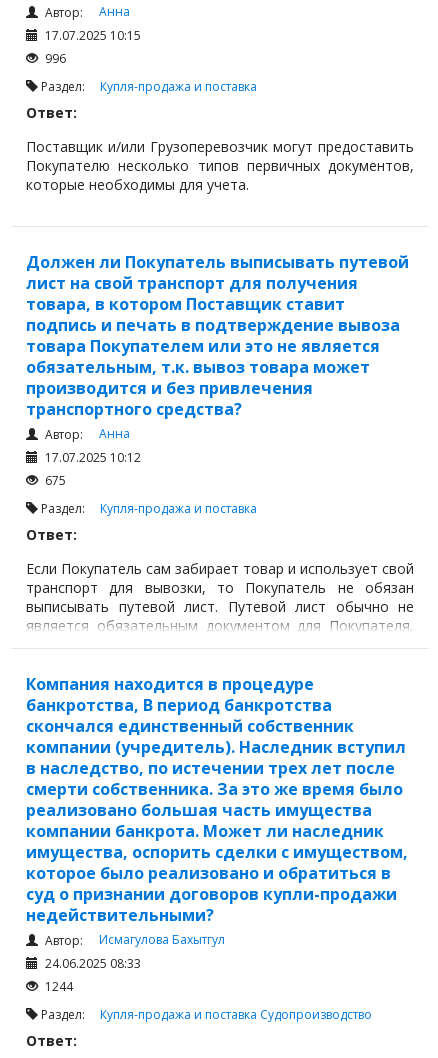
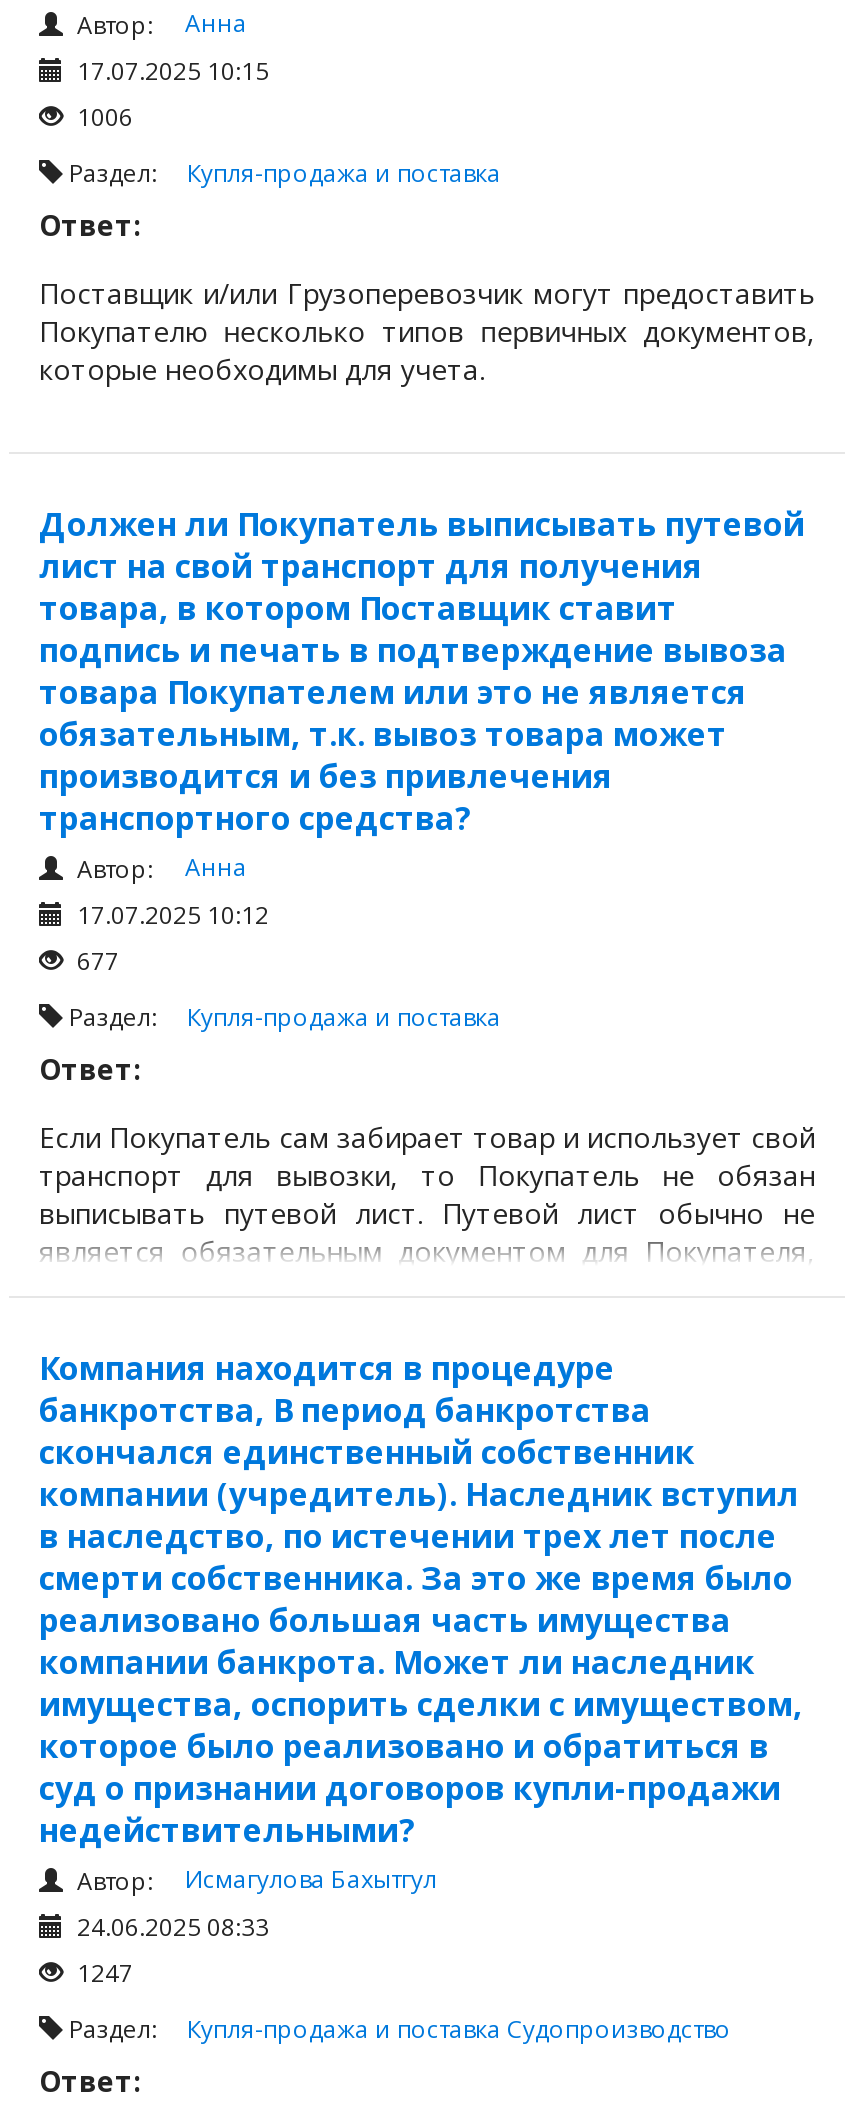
[42,50,66,67] 996 -> [71,100,133,134] 1006
[42,472,66,489] 675 -> [71,944,119,978] 677
[42,978,73,995] 1244 -> [71,1956,133,1990] 1247

